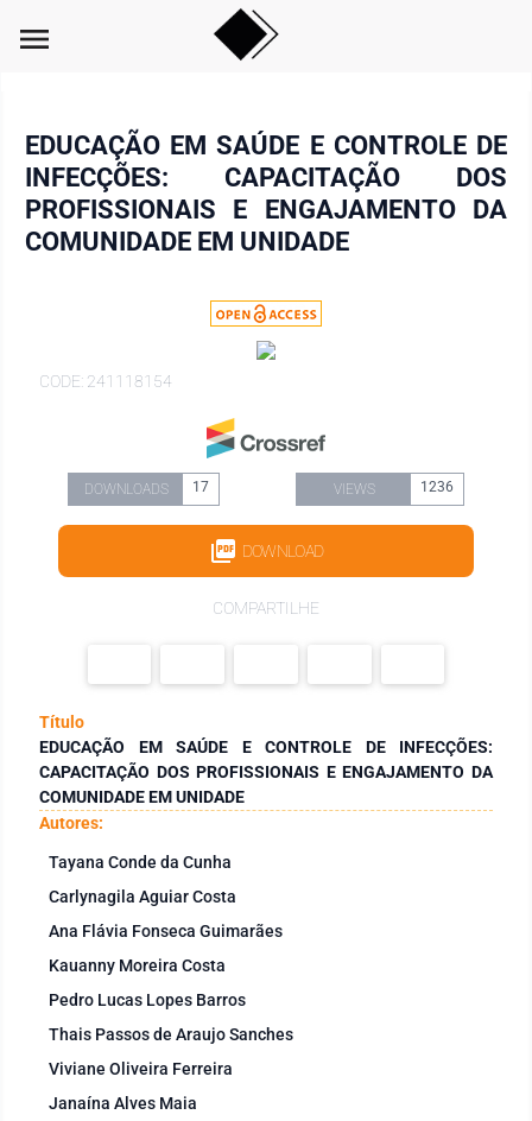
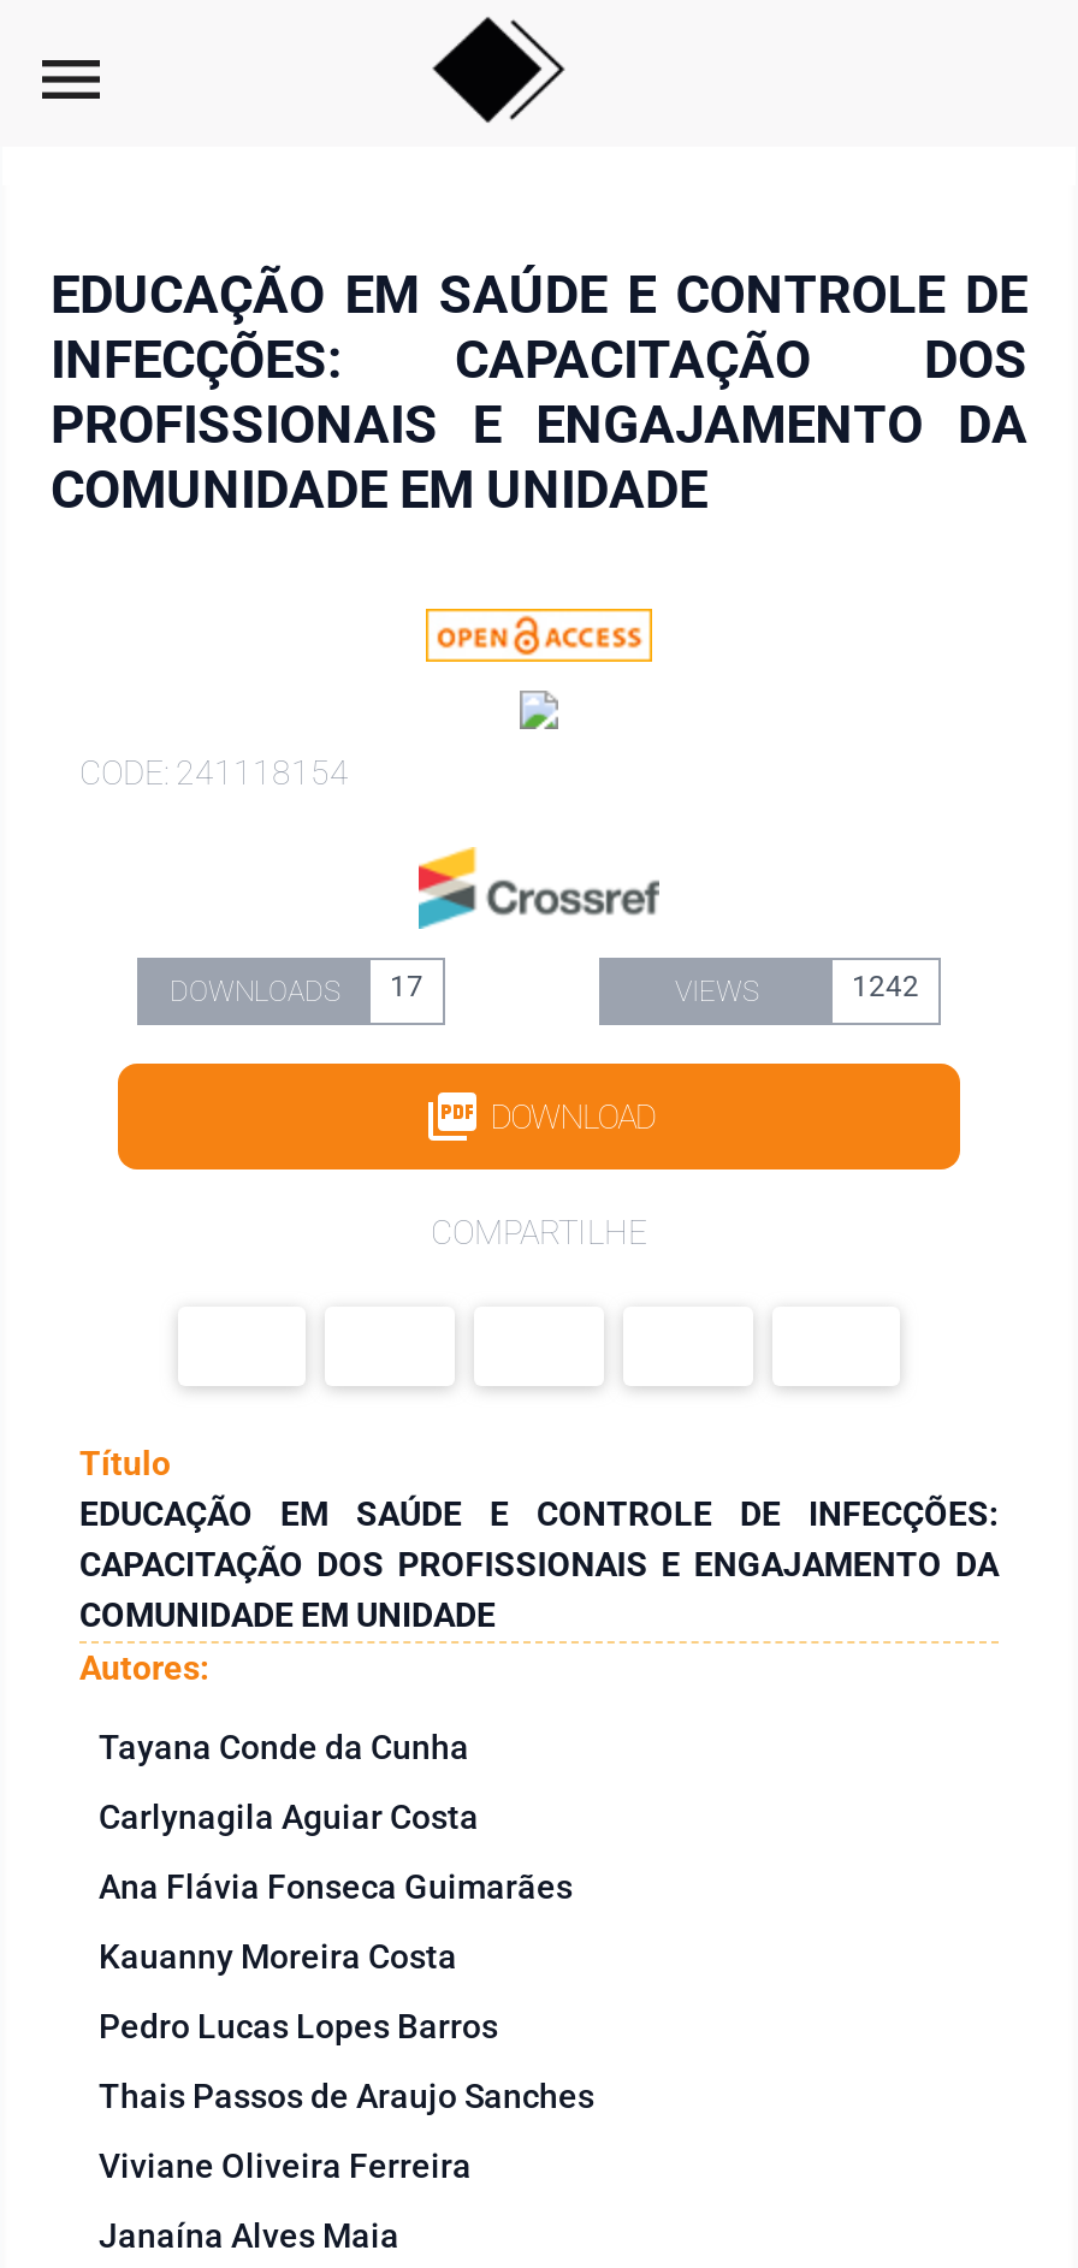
[420,479,454,495] 1236 -> [852,970,919,1003] 1242

